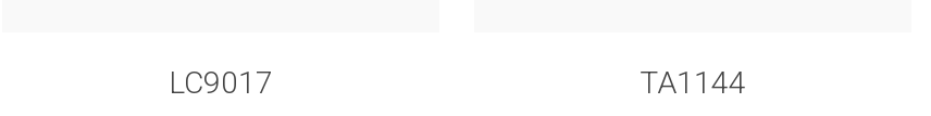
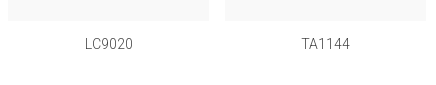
[169,65,273,100] LC9017 -> [84,36,132,52] LC9020

